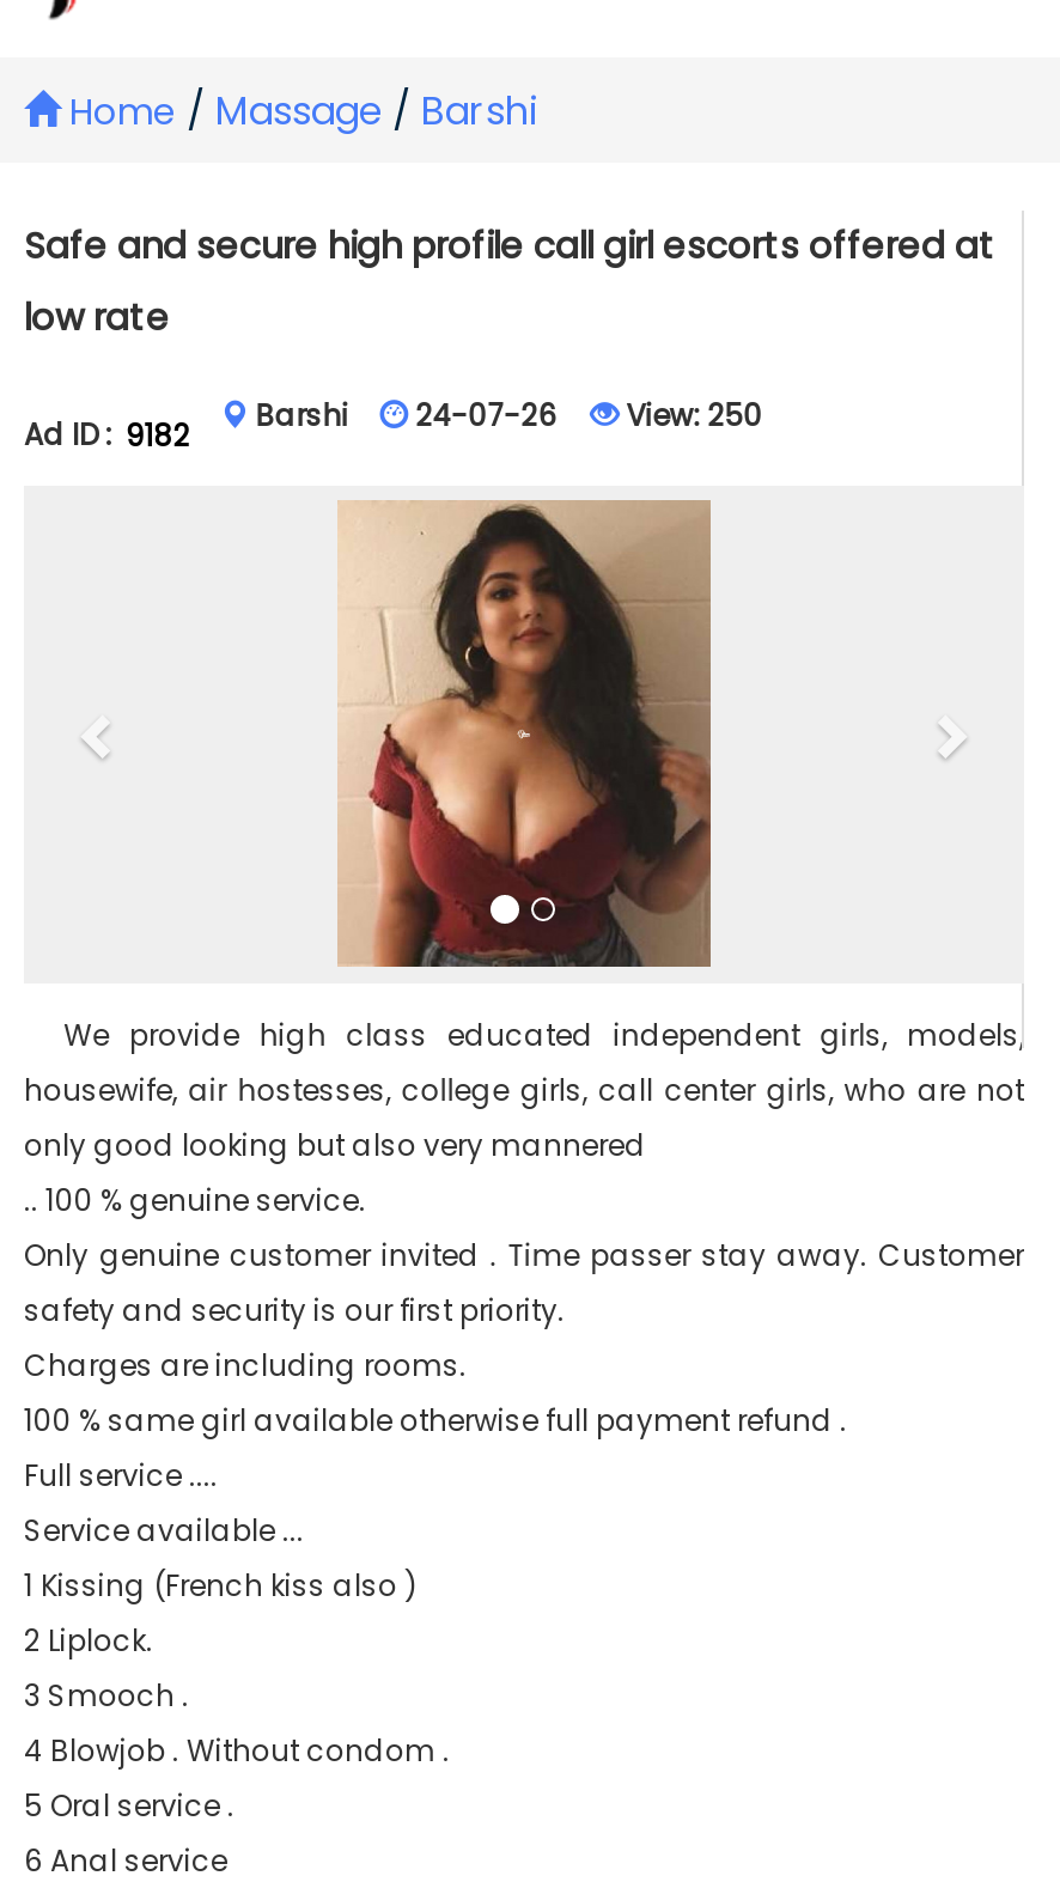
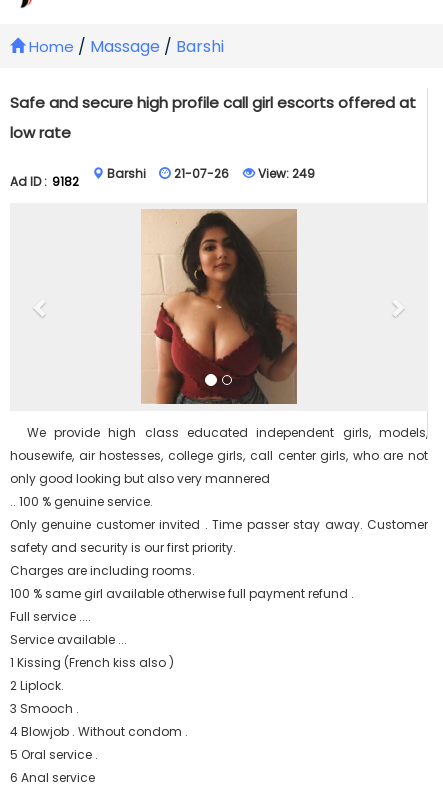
[416,395,557,436] 24-07-26 -> [174,165,229,182] 21-07-26
[619,395,763,436] View: 250 -> [255,165,315,182] View: 249

